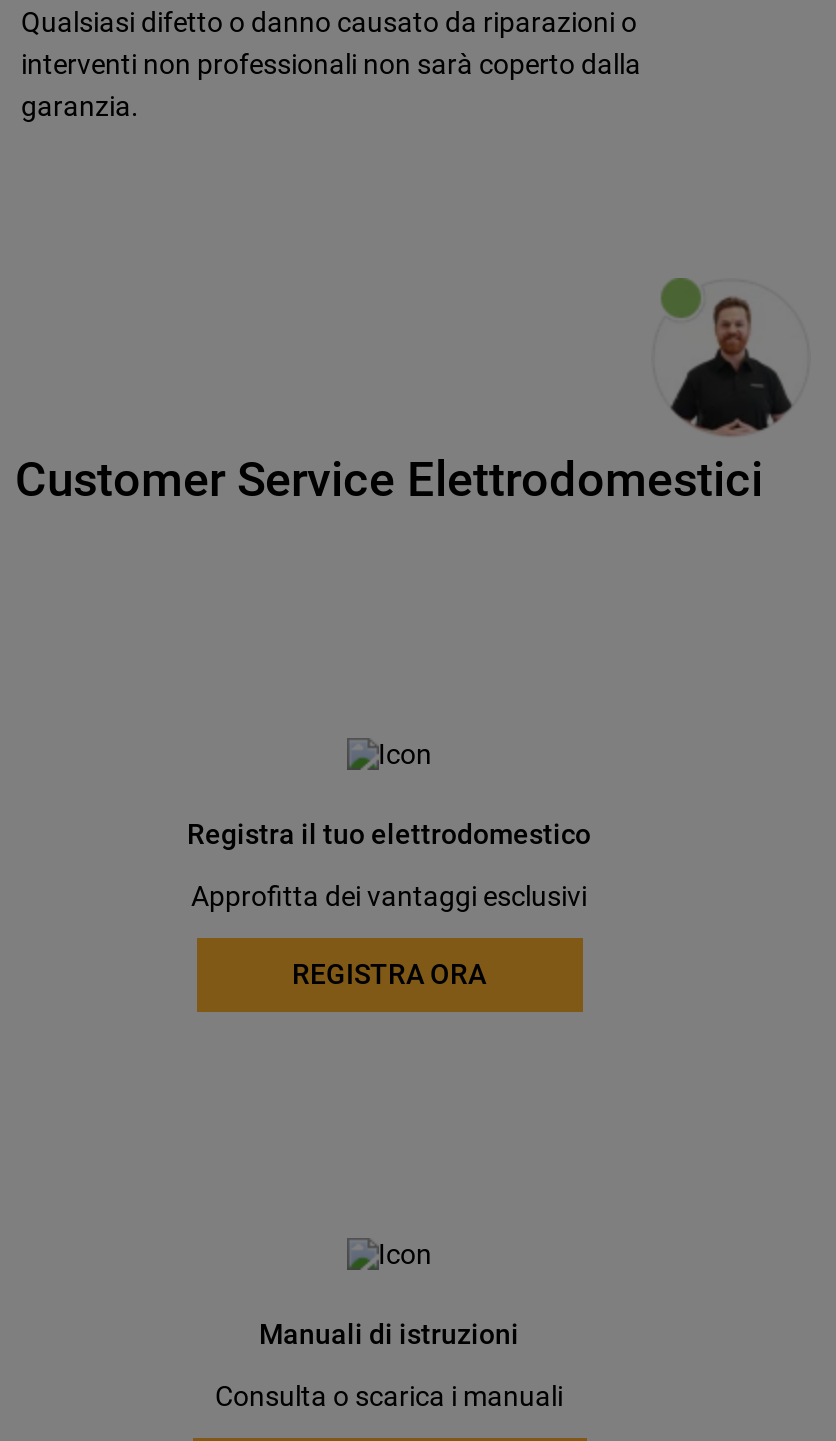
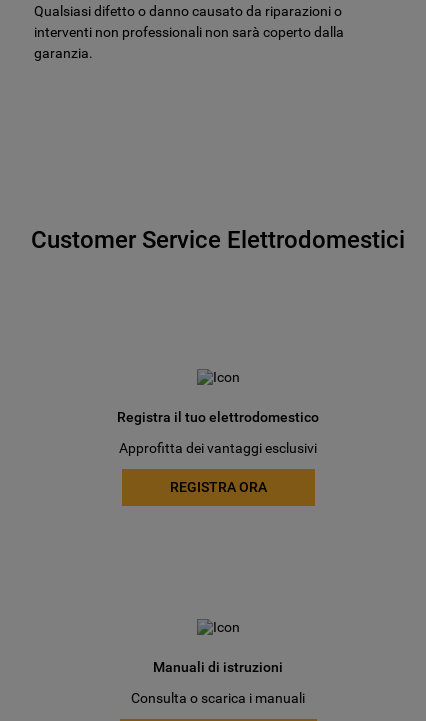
[659,276,795,438] [image] -> none

